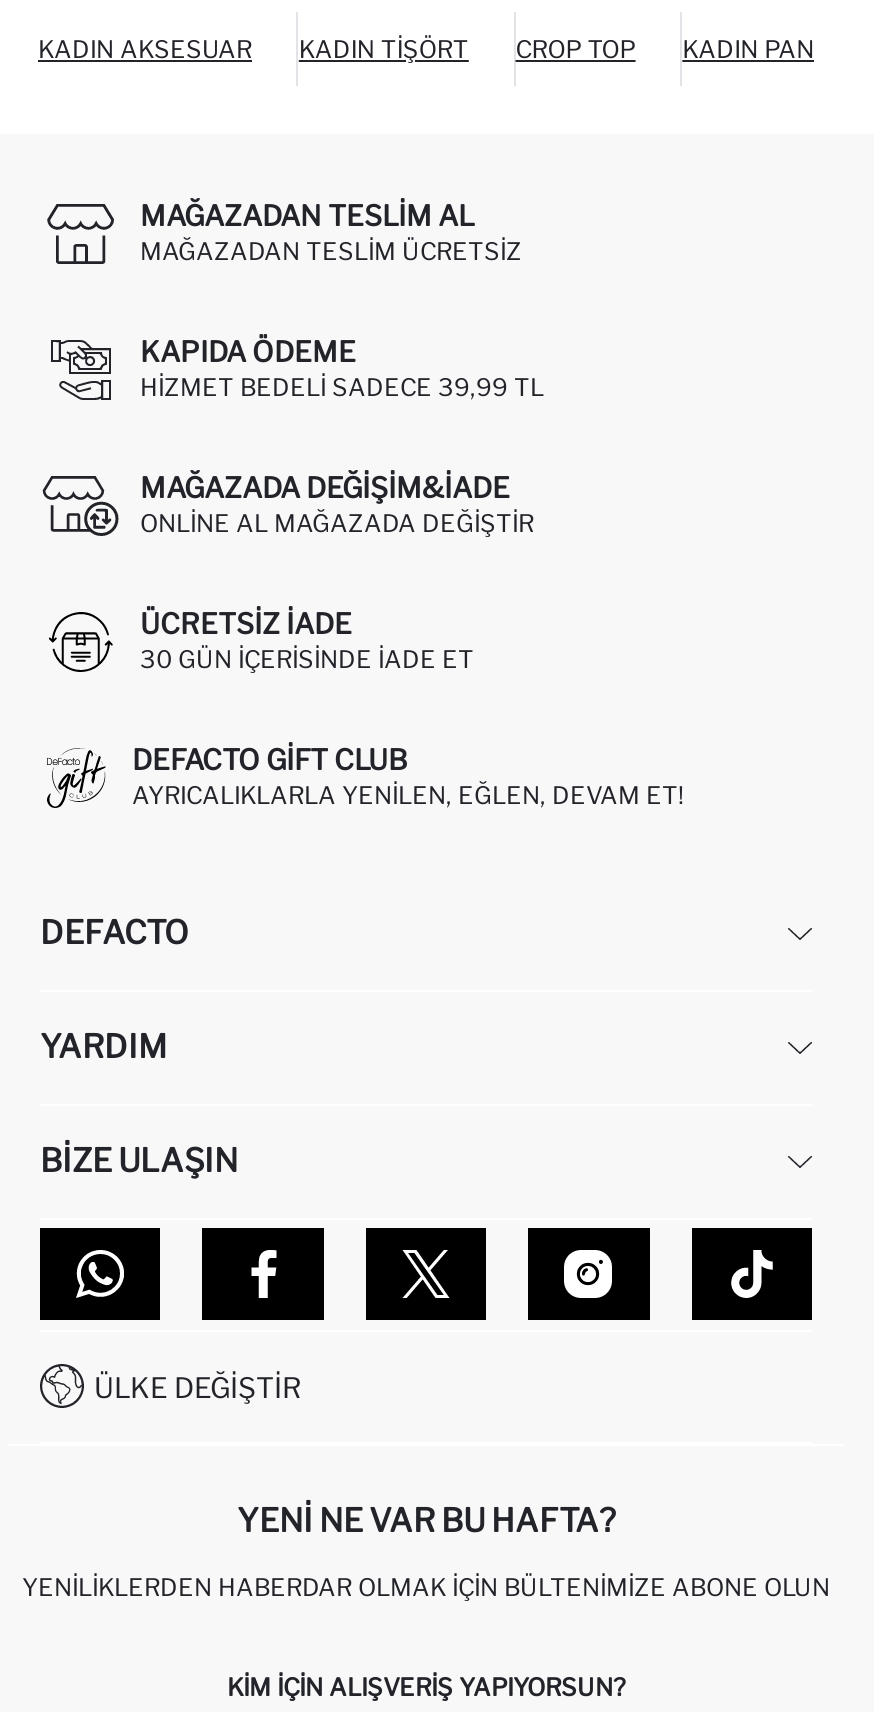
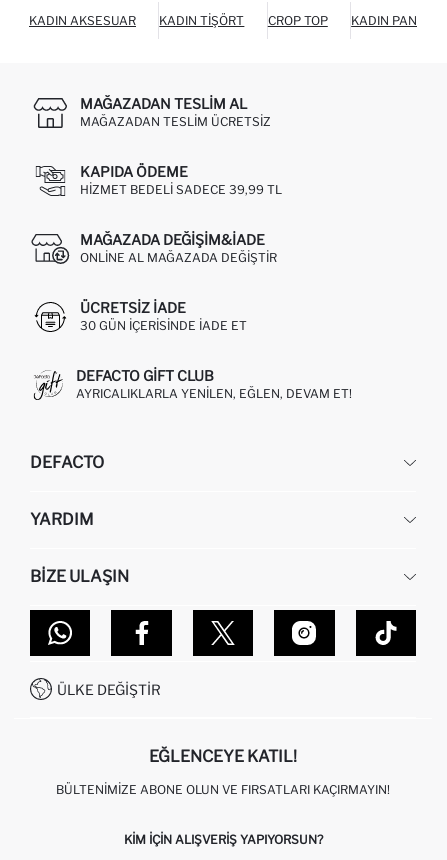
[237,1502,615,1540] YENI NE VAR BU HAFTA? -> [149,747,297,766] EĞLENCEYE KATIL!
[22,1572,830,1602] YENILIKLERDEN HABERDAR OLMAK İÇIN BÜLTENIMIZE ABONE OLUN -> [56,782,390,797] BÜLTENIMIZE ABONE OLUN VE FIRSATLARI KAÇIRMAYIN!

